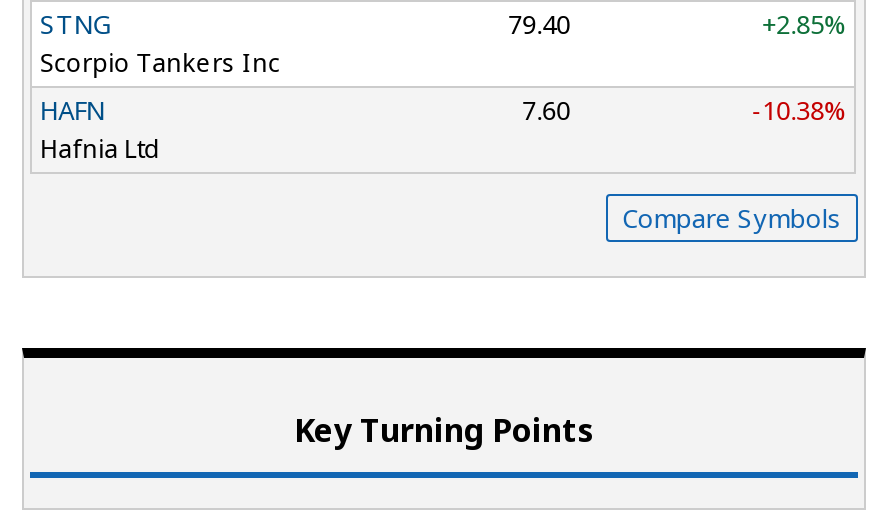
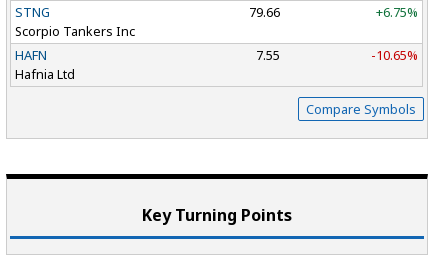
[508,7,570,43] 79.40 -> [249,3,280,21] 79.66
[762,7,846,43] +2.85% -> [376,3,418,21] +6.75%
[522,93,570,129] 7.60 -> [256,46,280,64] 7.55
[752,93,846,129] -10.38% -> [371,46,418,64] -10.65%

